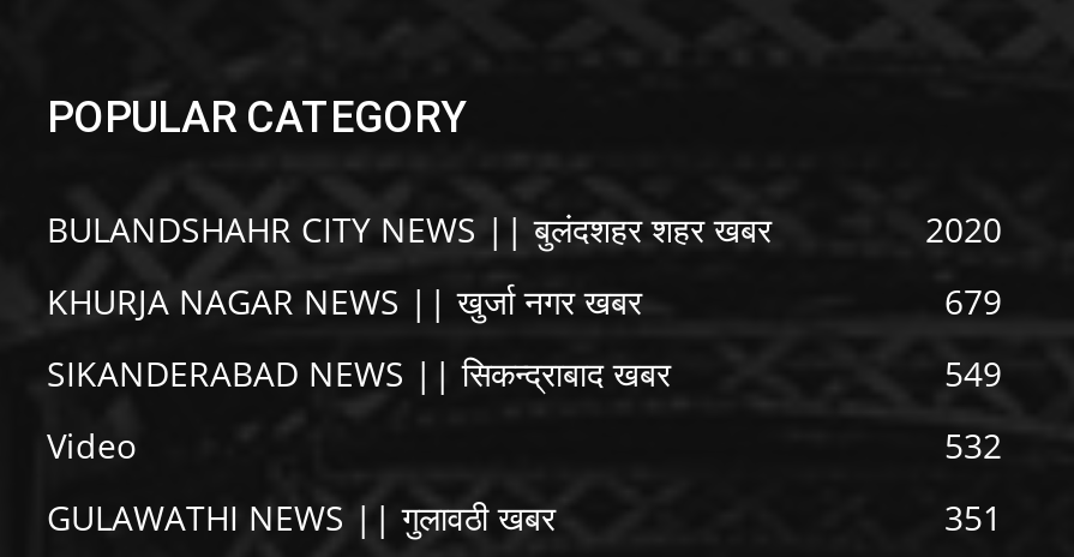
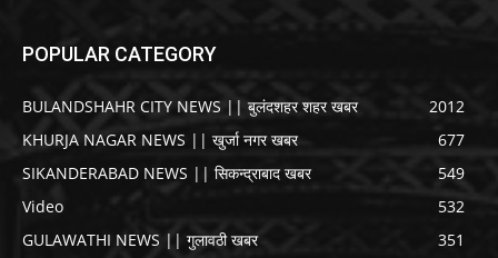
[925,206,1002,252] 2020 -> [429,95,465,117] 2012
[944,278,1002,324] 679 -> [438,129,465,150] 677

